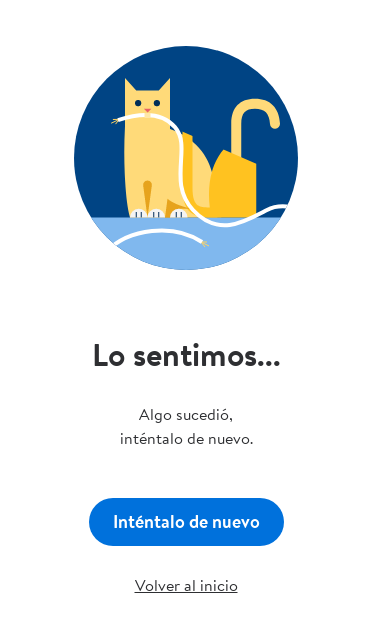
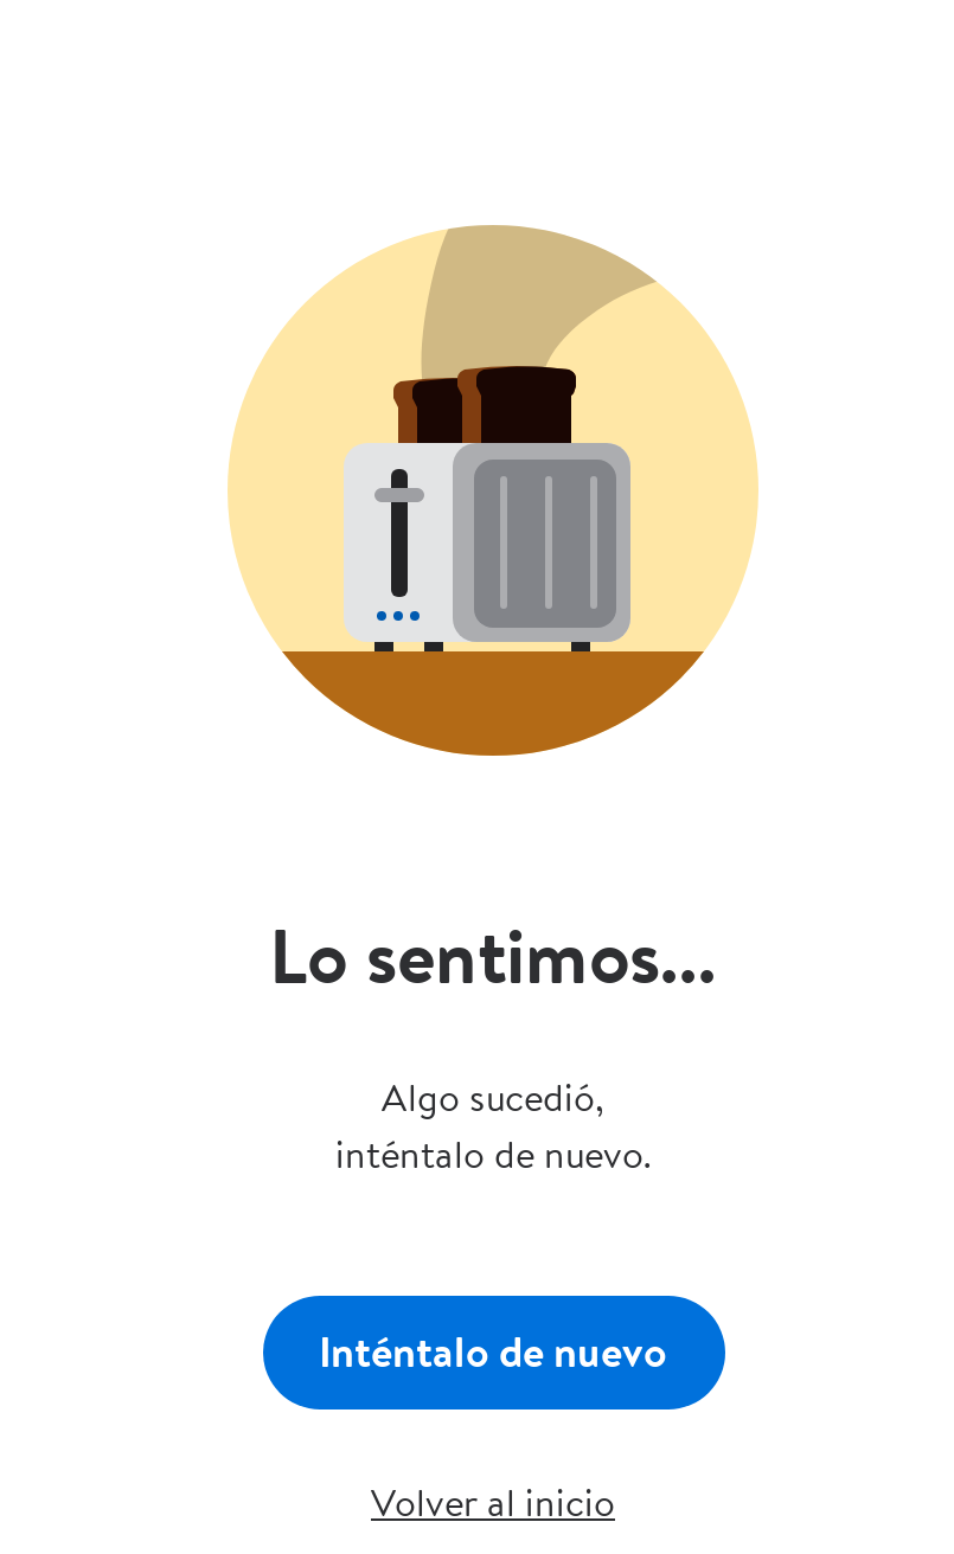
[73,45,299,271] [image] -> [228,225,758,758] [image]

